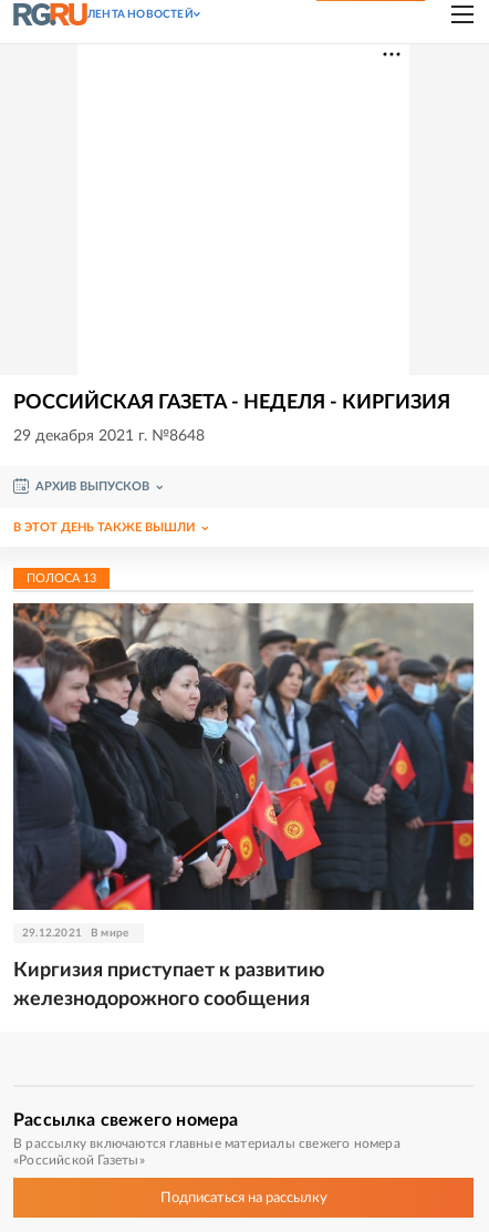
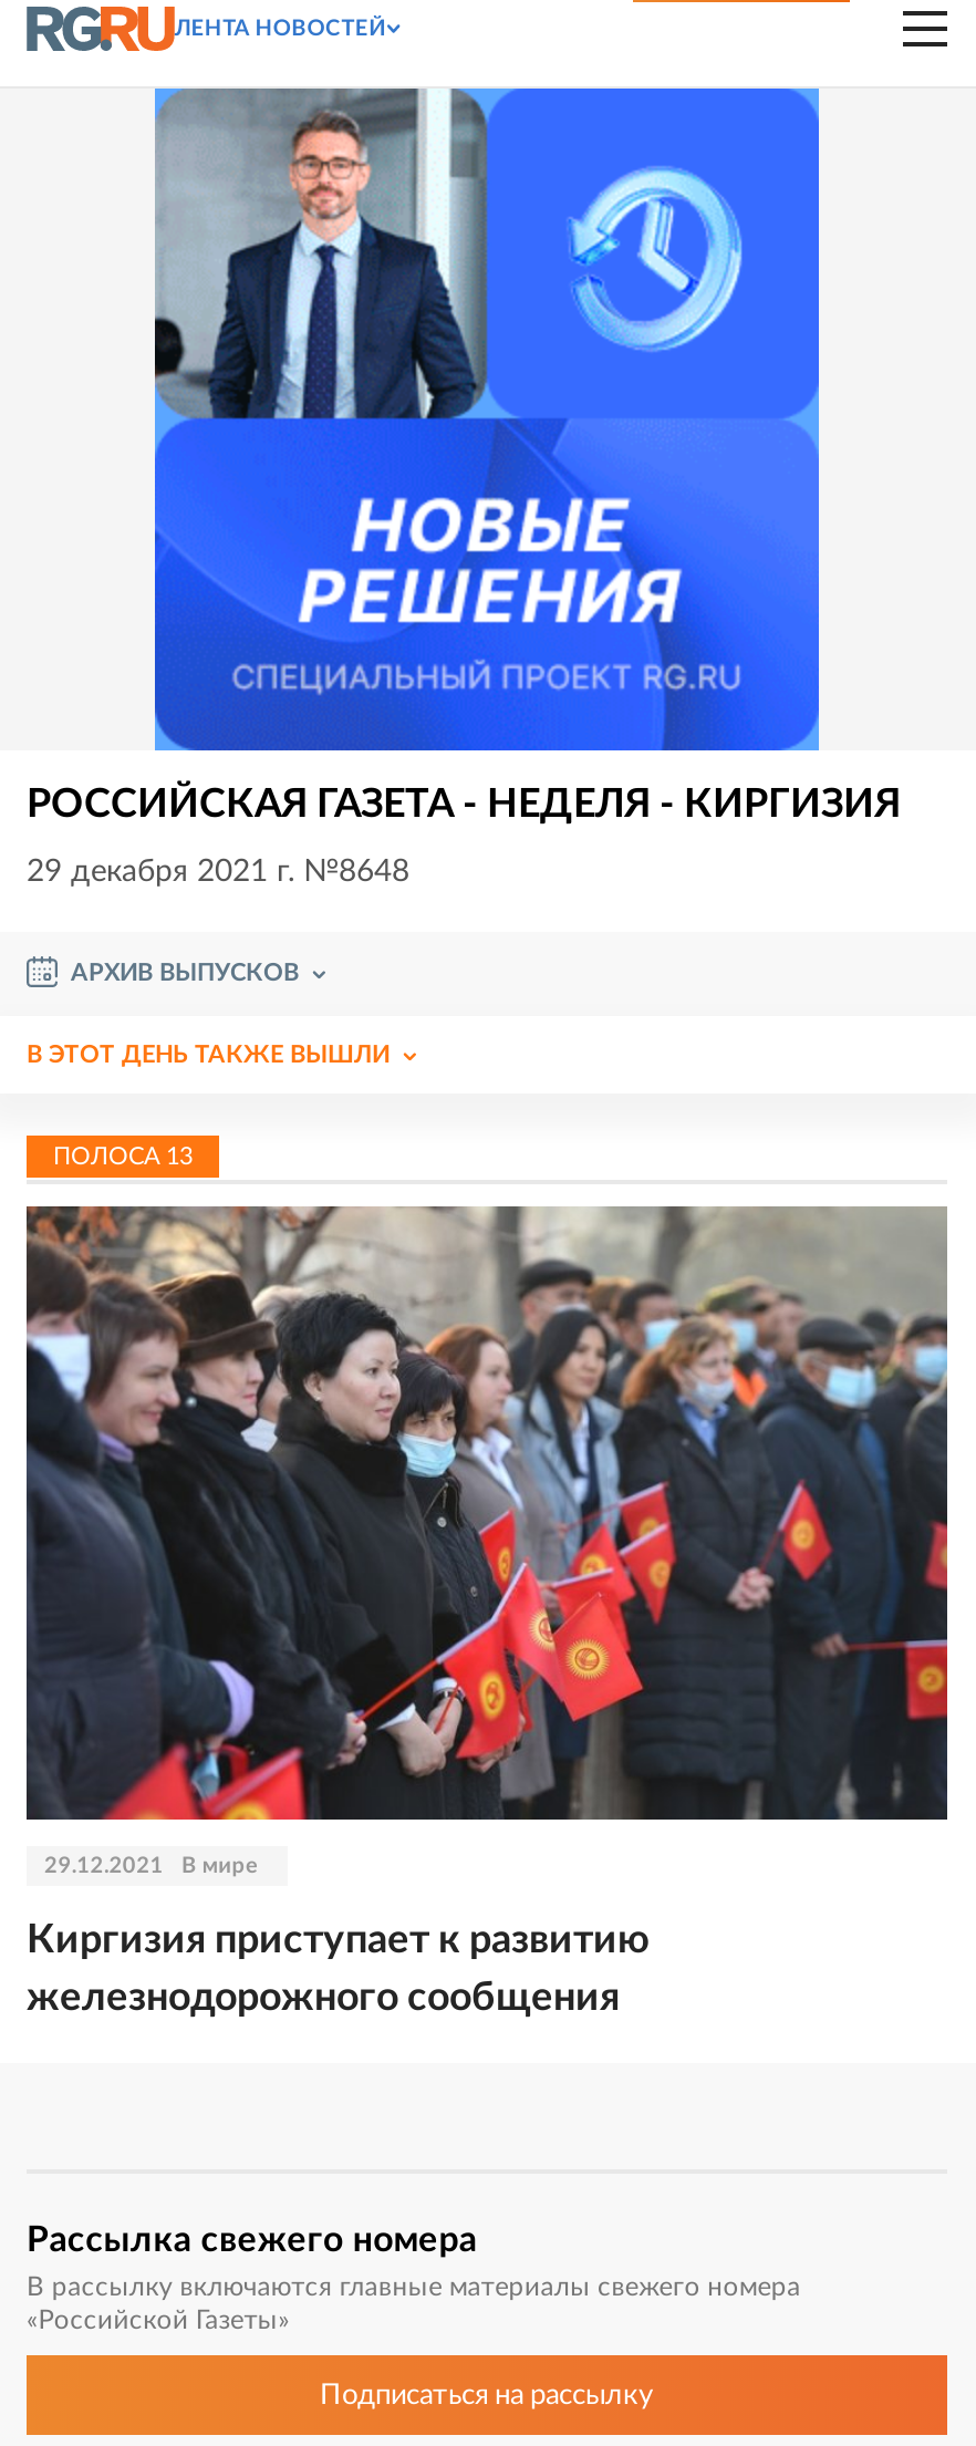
none -> [153,86,821,753] [image]

